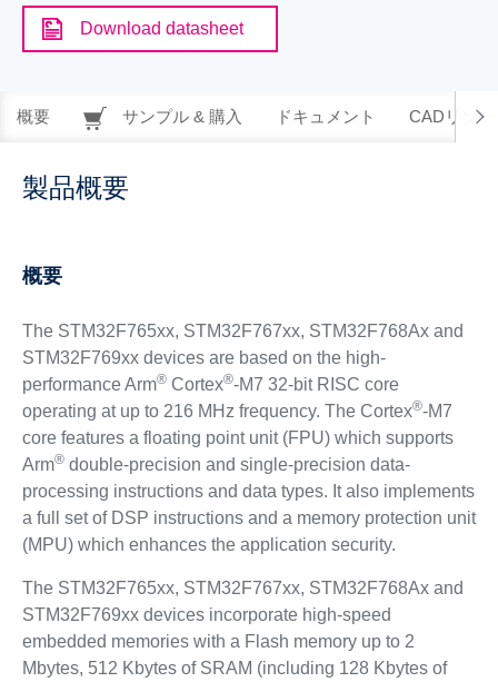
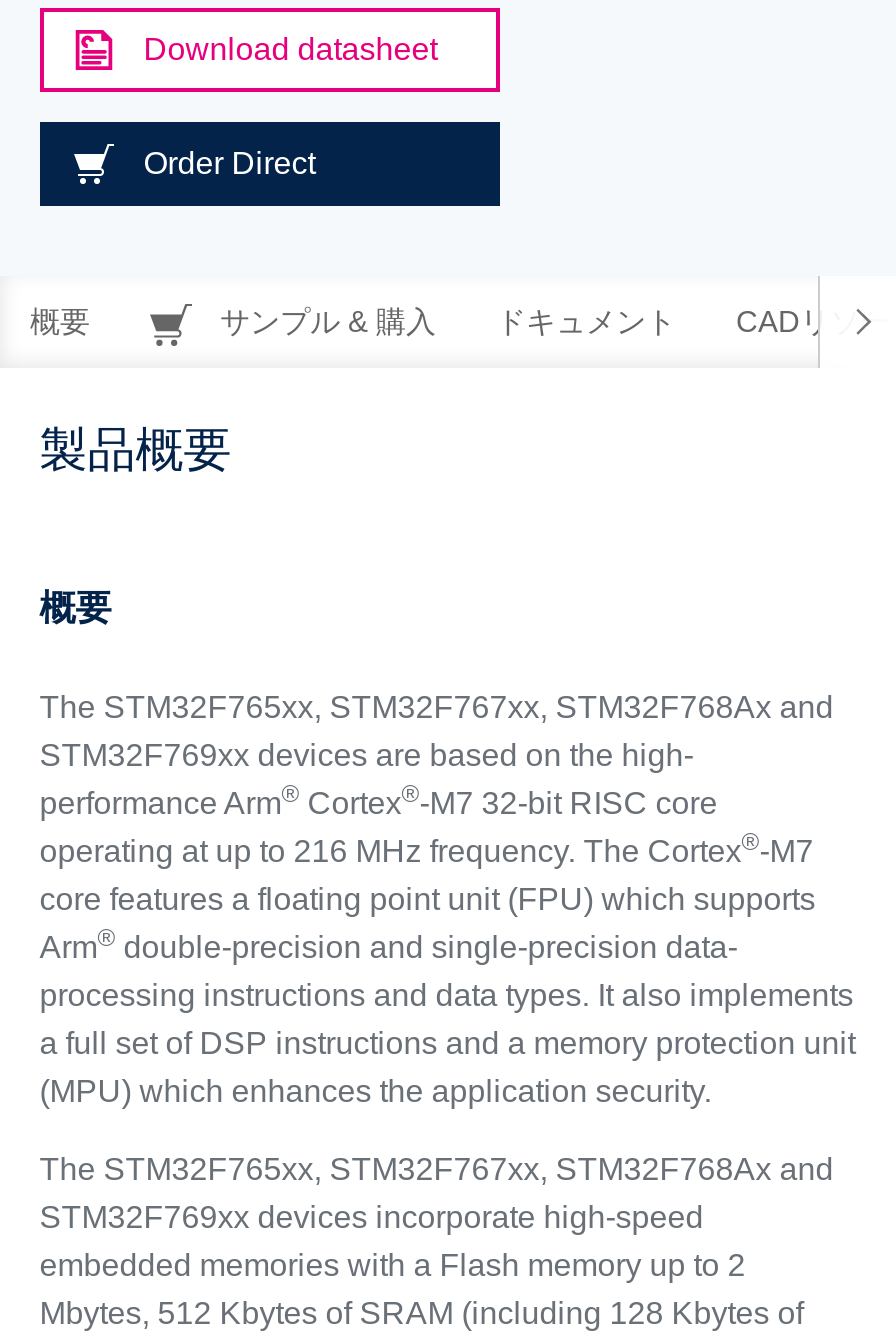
none -> [143,146,315,180] Order Direct

